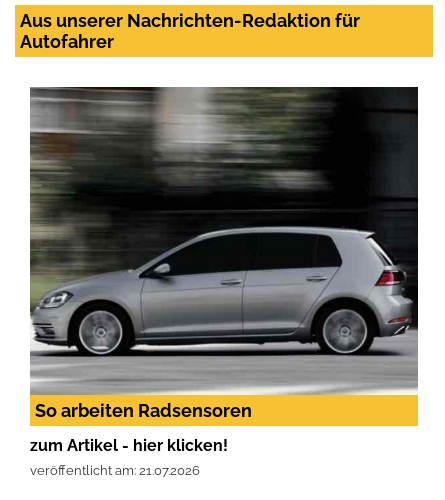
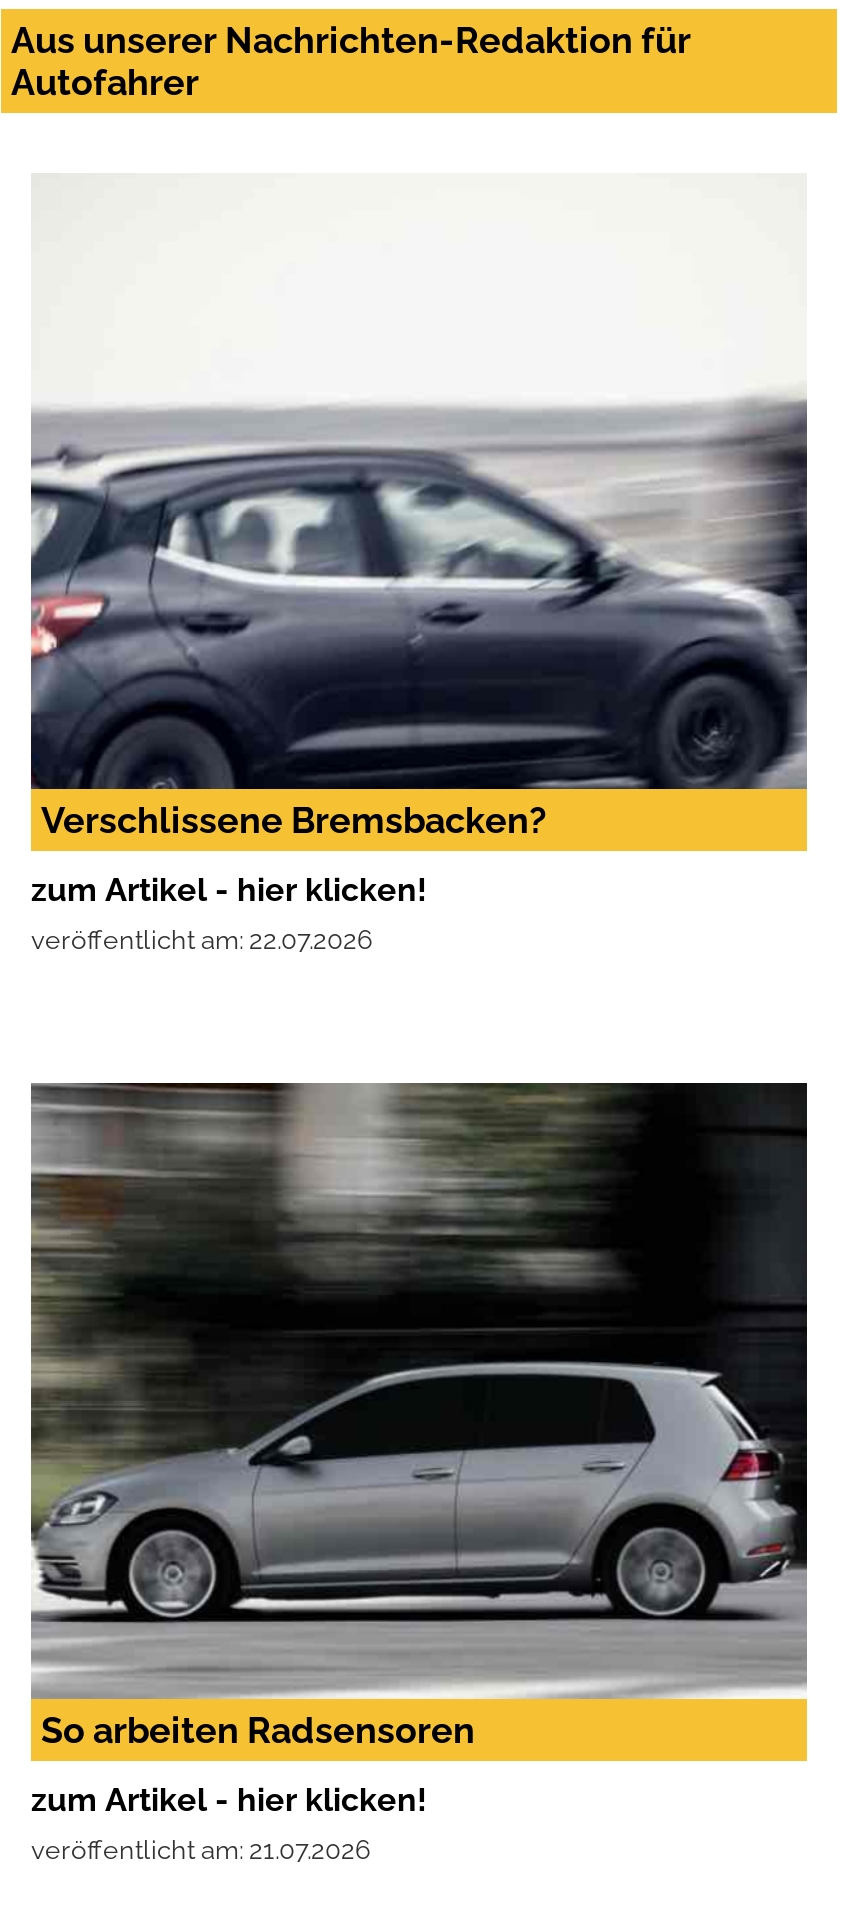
none -> [29,387,807,955] [image] | Verschlissene Bremsbacken? | zum Artikel - hier klicken! | veröffentlicht am: 22.07.2026

